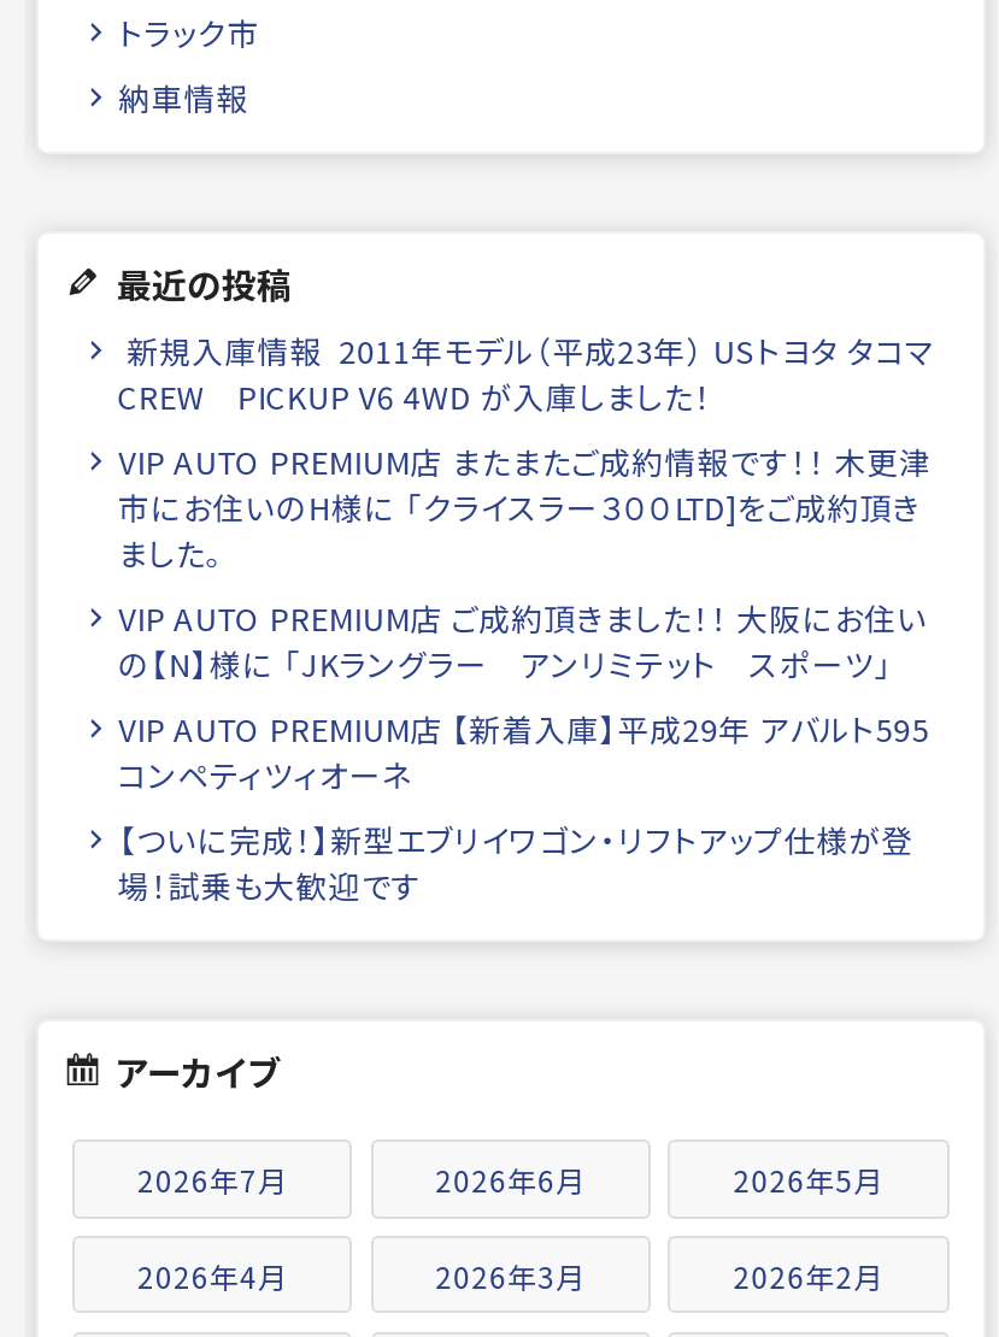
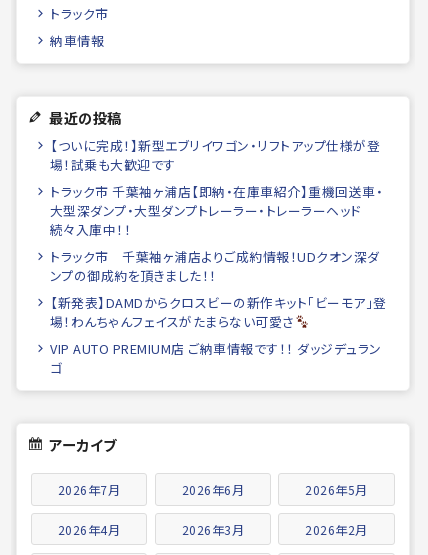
[118,327,935,797] 新規入庫情報 2011年モデル（平成23年） USトヨタ タコマ | CREW PICKUP V6 4WD が入庫しました！ | VIP AUTO PREMIUM店 またまたご成約情報です！！ 木更津 | 市にお住いのH様に 「クライスラー３００LTD]をご成約頂き | ました。 | VIP AUTO PREMIUM店 ご成約頂きました！！ 大阪にお住い | の【N】様に 「JKラングラー アンリミテット スポーツ」 | VIP AUTO PREMIUM店 【新着入庫】平成29年 アバルト595 | コンペティツィオーネ -> none
moved [118,816,914,908] -> [50,136,380,174]: 【ついに完成！】新型エブリイワゴン・リフトアップ仕様が登 | 場！試乗も大歓迎です
none -> [50,182,387,377] トラック市 千葉袖ヶ浦店【即納・在庫車紹介】重機回送車・ | 大型深ダンプ・大型ダンプトレーラー・トレーラーヘッド | 続々入庫中！！ | トラック市 千葉袖ヶ浦店よりご成約情報！UDクオン深ダ | ンプの御成約を頂きました！！ | 【新発表】DAMDからクロスビーの新作キット「ビーモア」登 | 場！わんちゃんフェイスがたまらない可愛さ | VIP AUTO PREMIUM店 ご納車情報です！！ ダッジデュラン | ゴ

